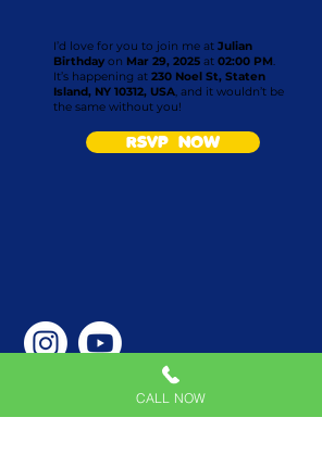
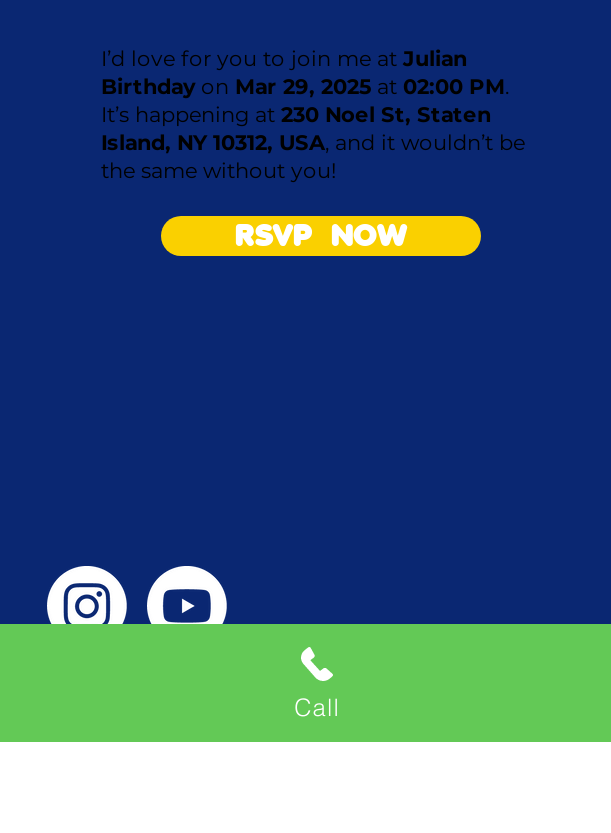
[136,389,206,406] CALL NOW -> [294,691,340,721] Call

